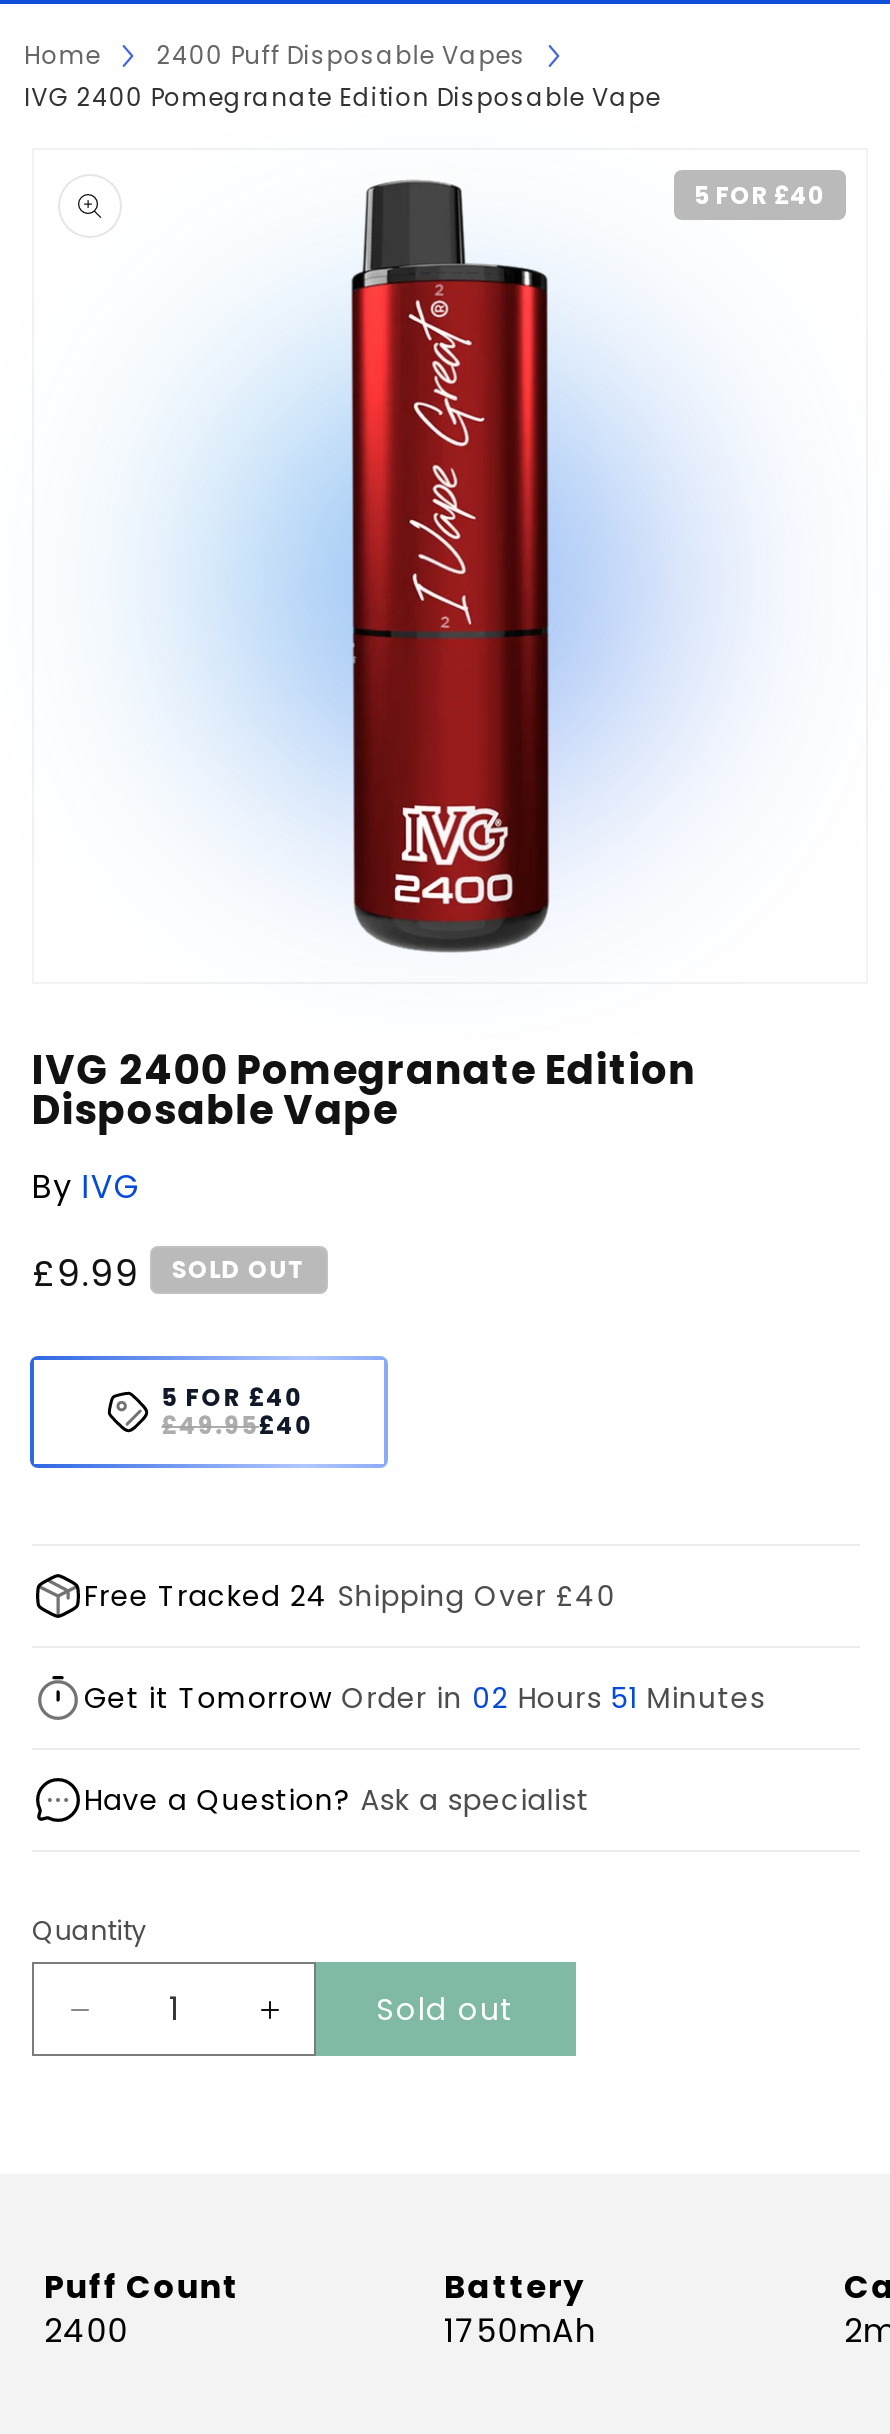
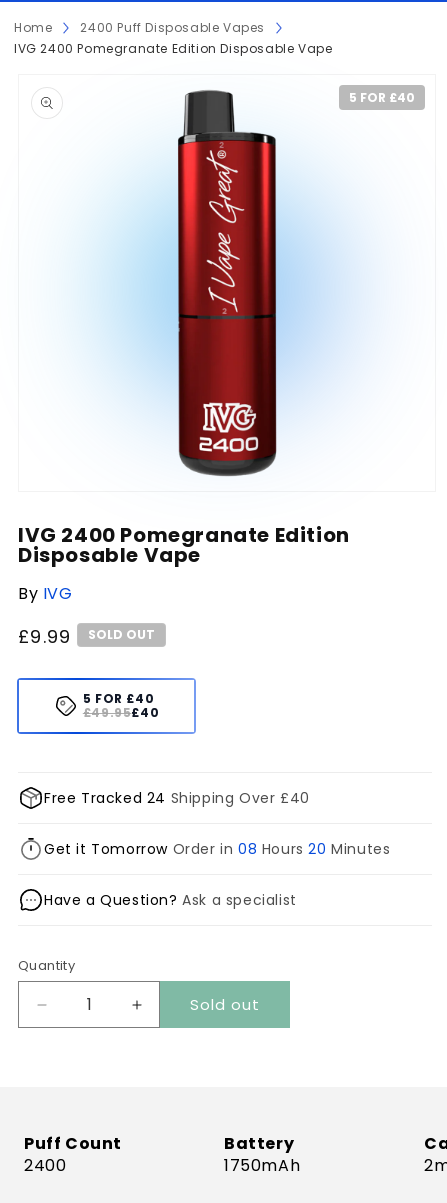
[84,1678,765,1718] Get it Tomorrow Order in 02 Hours 51 Minutes -> [44,839,390,859] Get it Tomorrow Order in 08 Hours 20 Minutes

